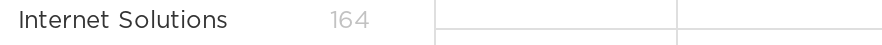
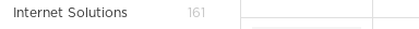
[330,9,370,31] 164 -> [188,7,205,19] 161

